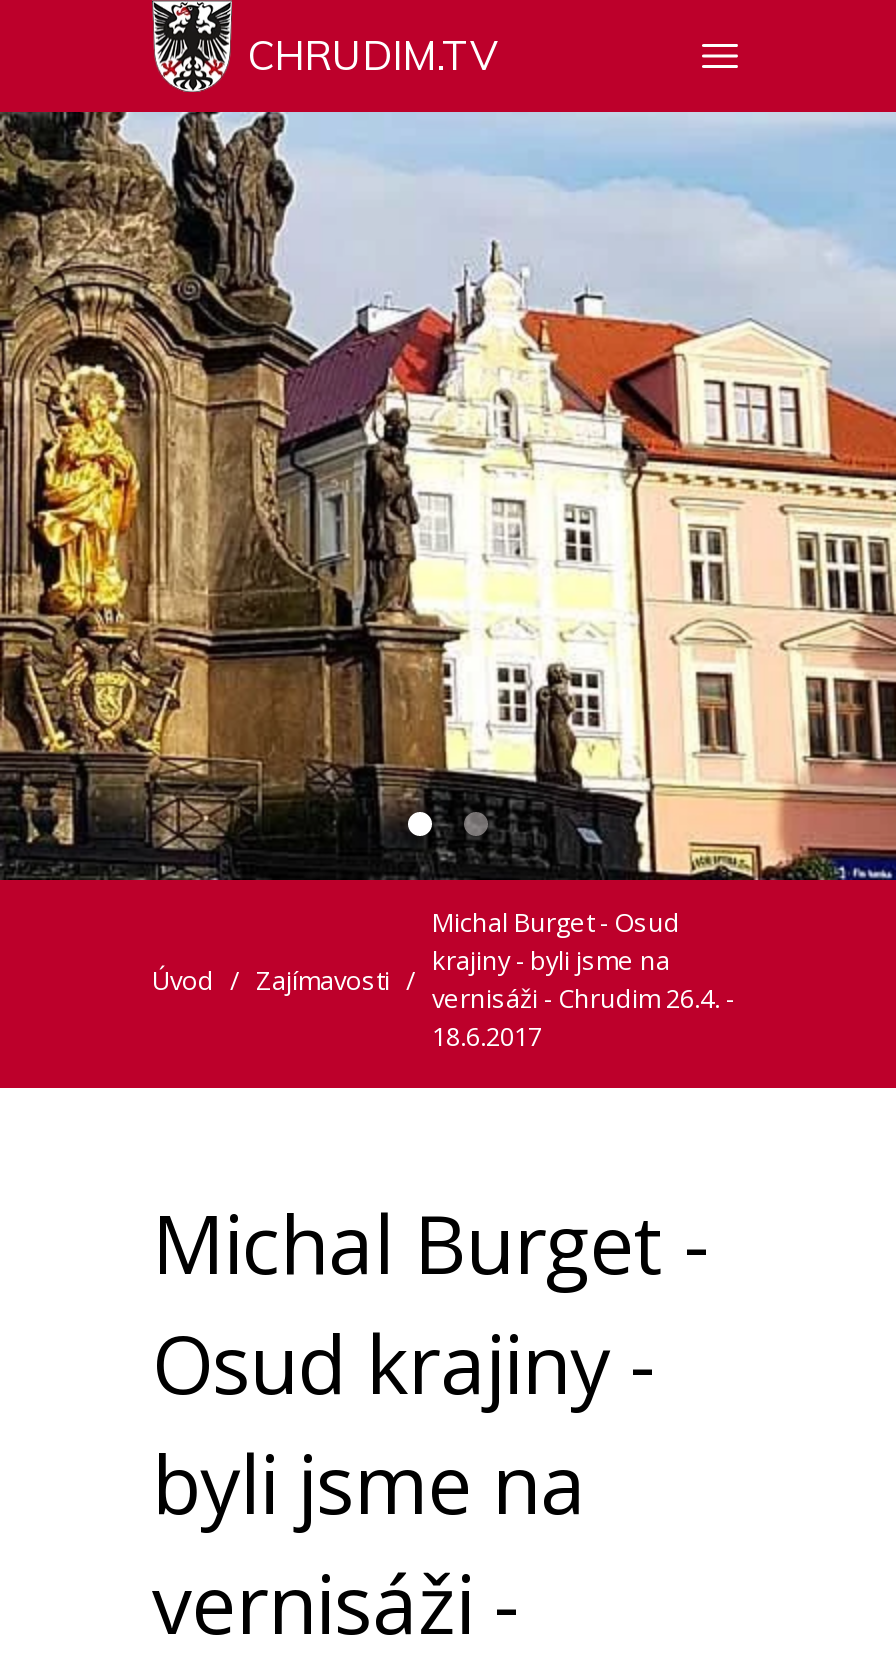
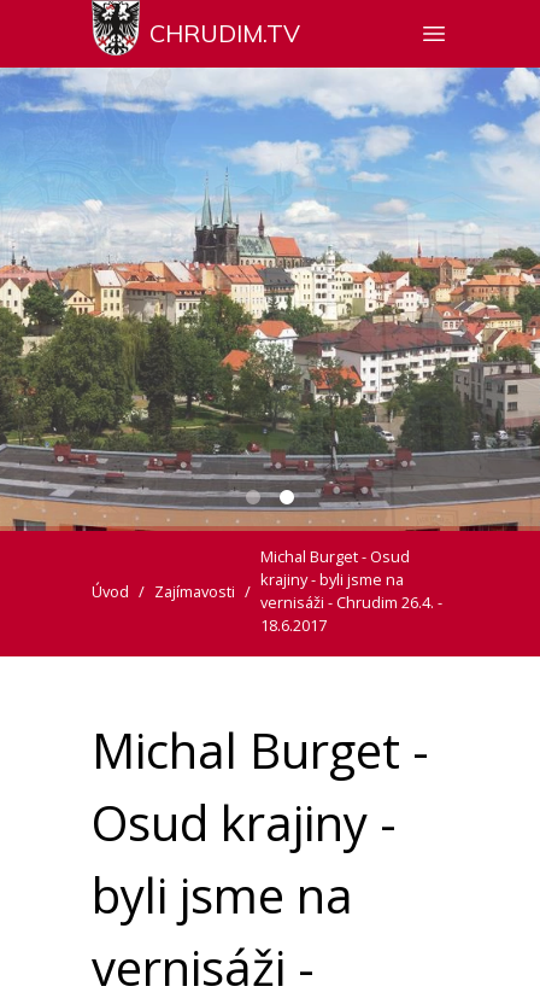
[6,110,890,882] [image] -> [4,66,536,532] [image]

